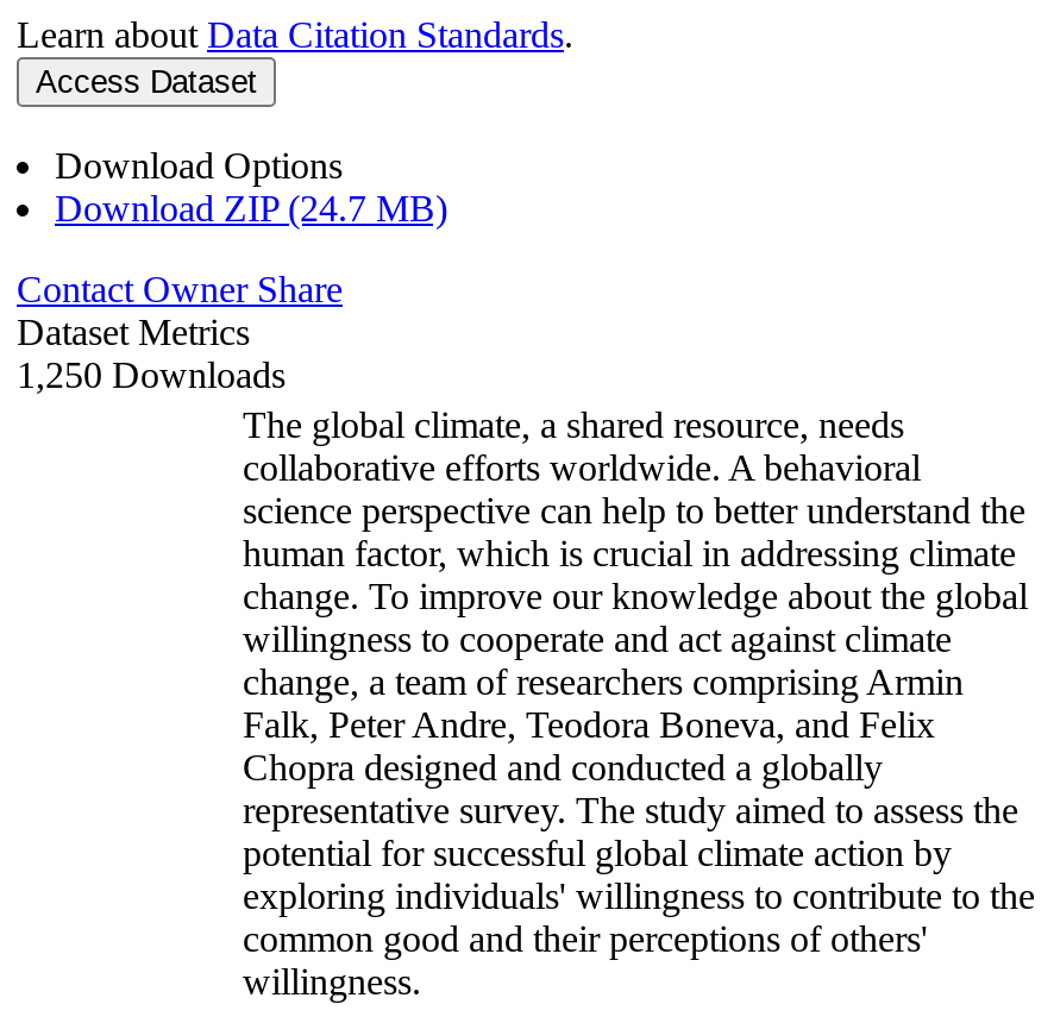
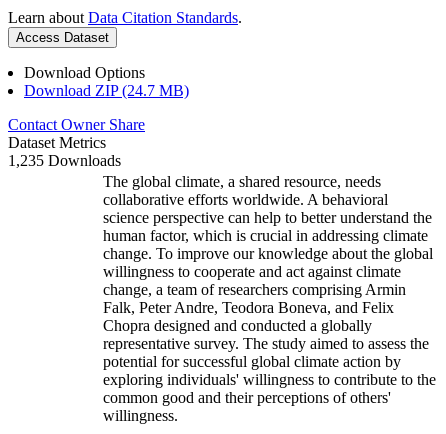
[17,355,286,396] 1,250 Downloads -> [8,152,121,169] 1,235 Downloads

